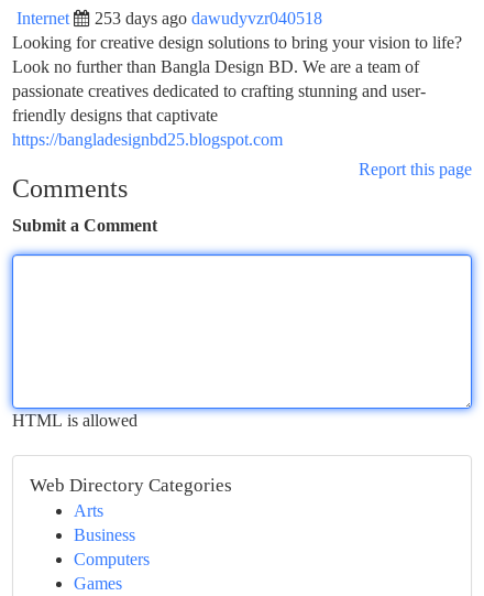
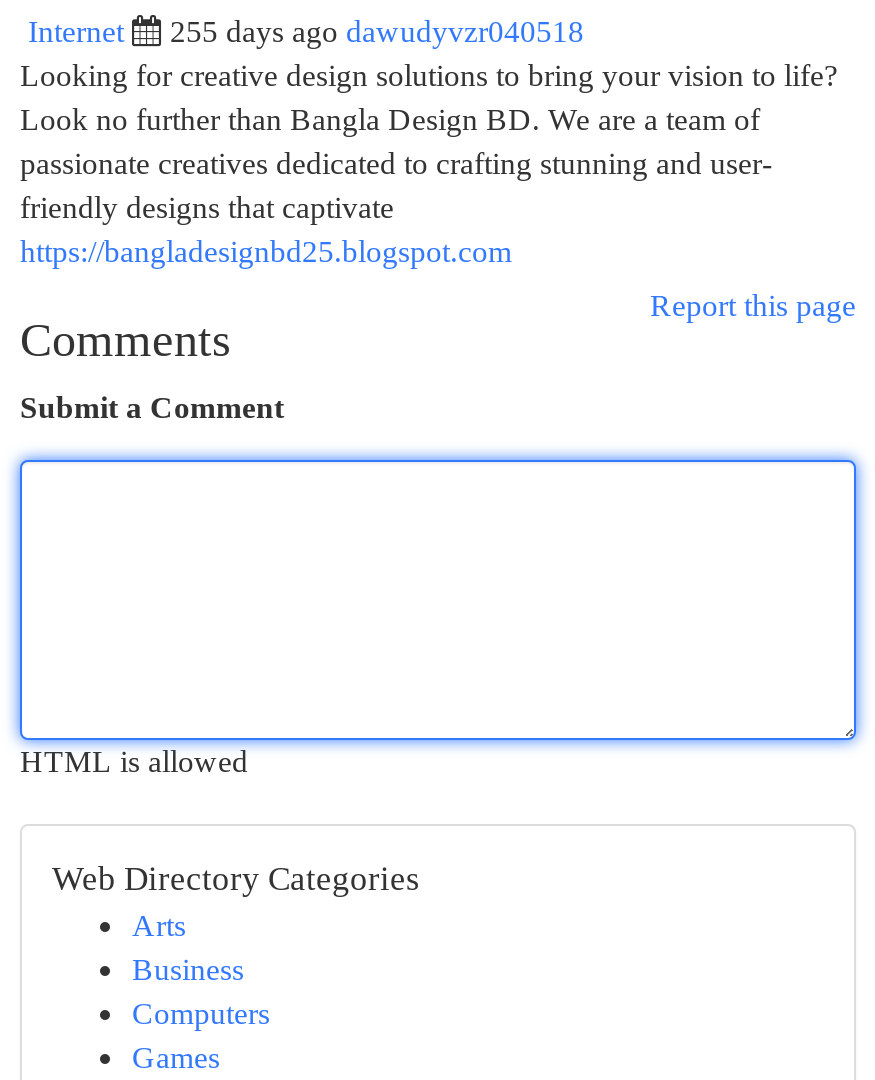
[95,9,322,28] 253 days ago dawudyvzr040518 -> [170,14,584,48] 255 days ago dawudyvzr040518

